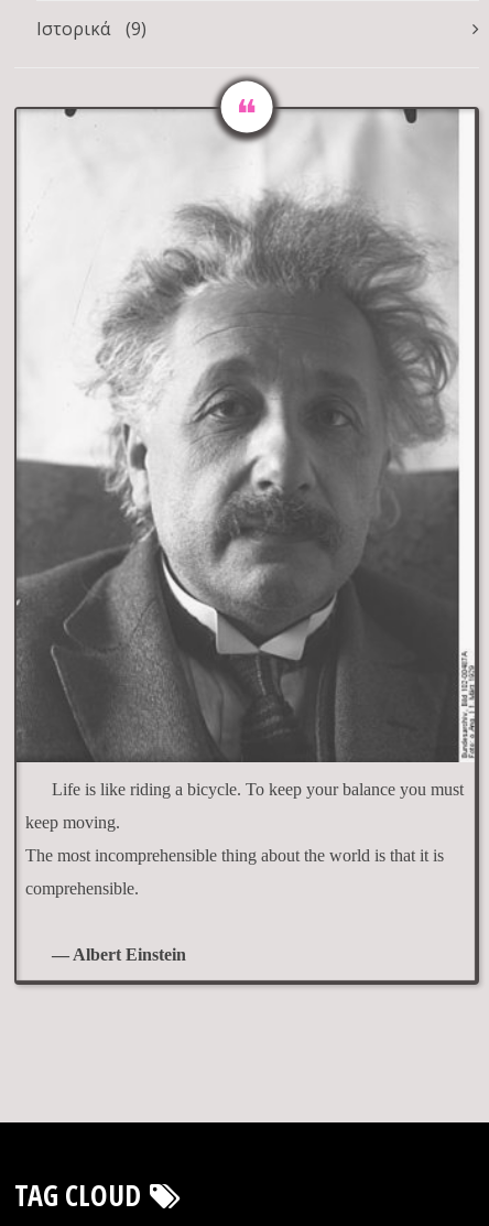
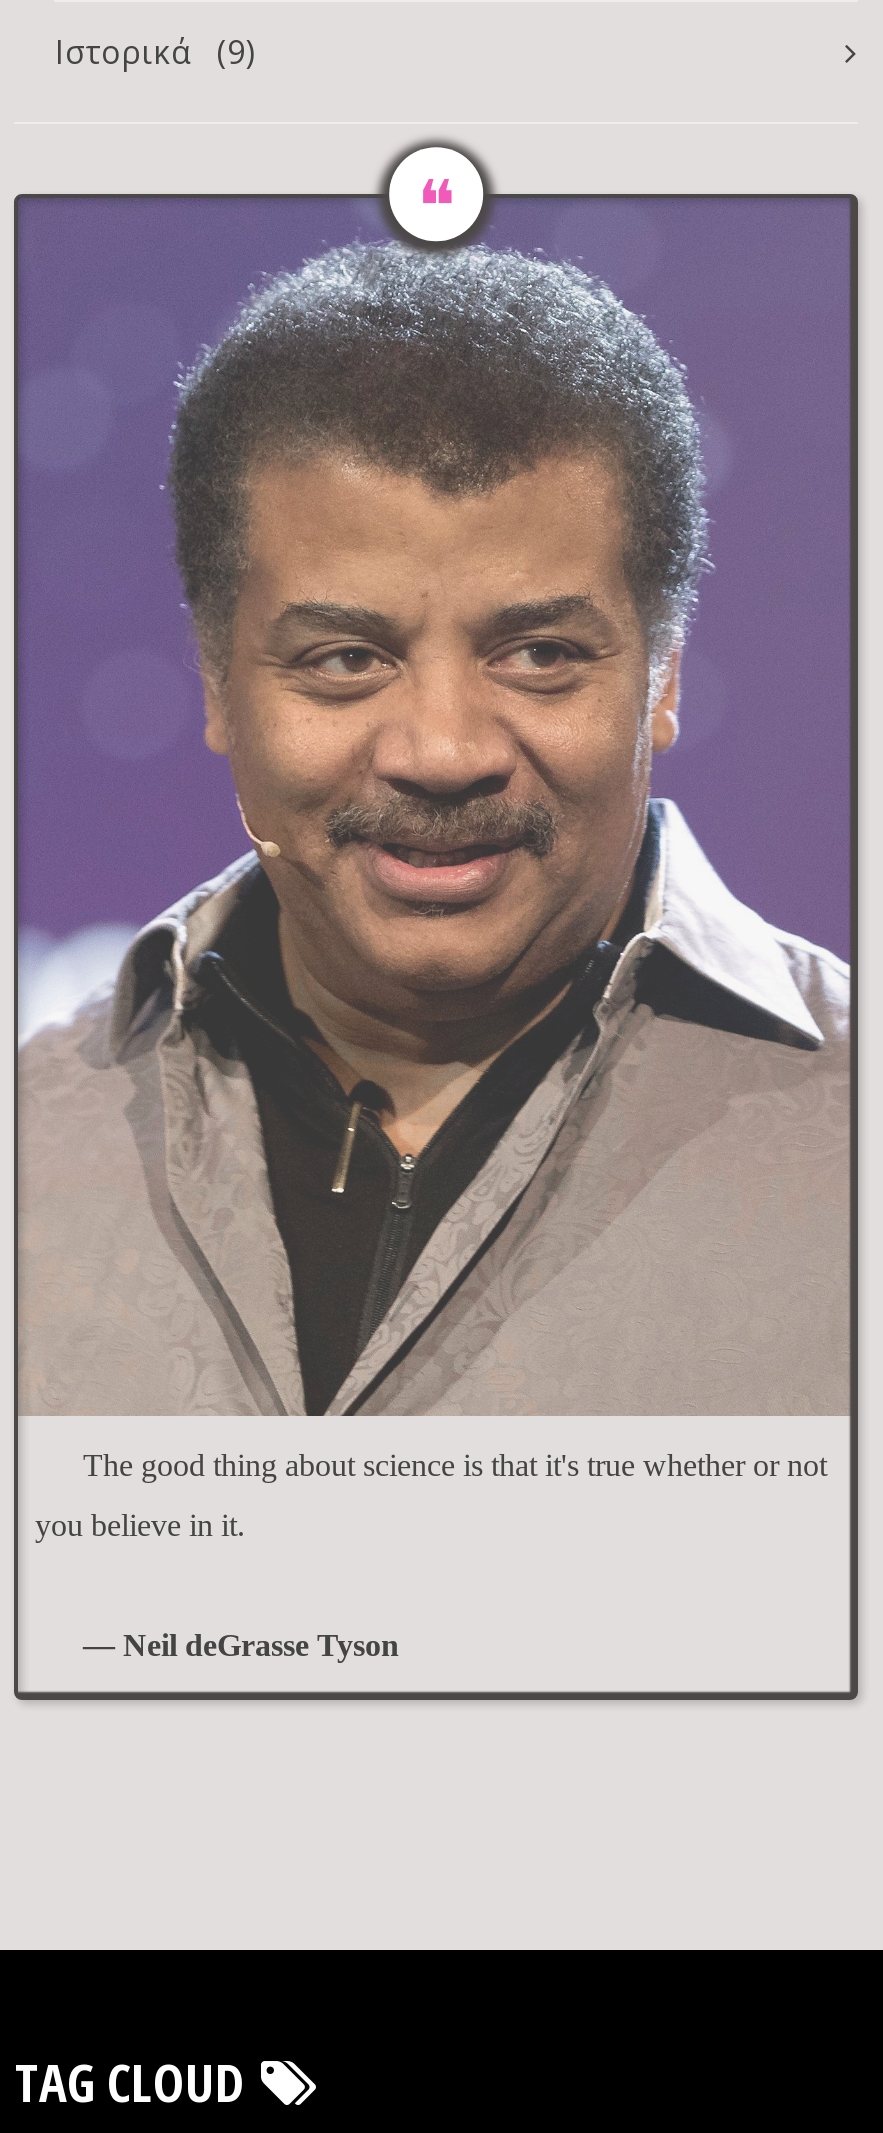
[17,109,476,898] [image] | Life is like riding a bicycle. To keep your balance you must | keep moving. | The most incomprehensible thing about the world is that it is | comprehensible. -> [16,194,850,1541] [image] | The good thing about science is that it's true whether or not | you believe in it.
[52,946,187,964] — Albert Einstein -> [83,1627,399,1661] — Neil deGrasse Tyson

